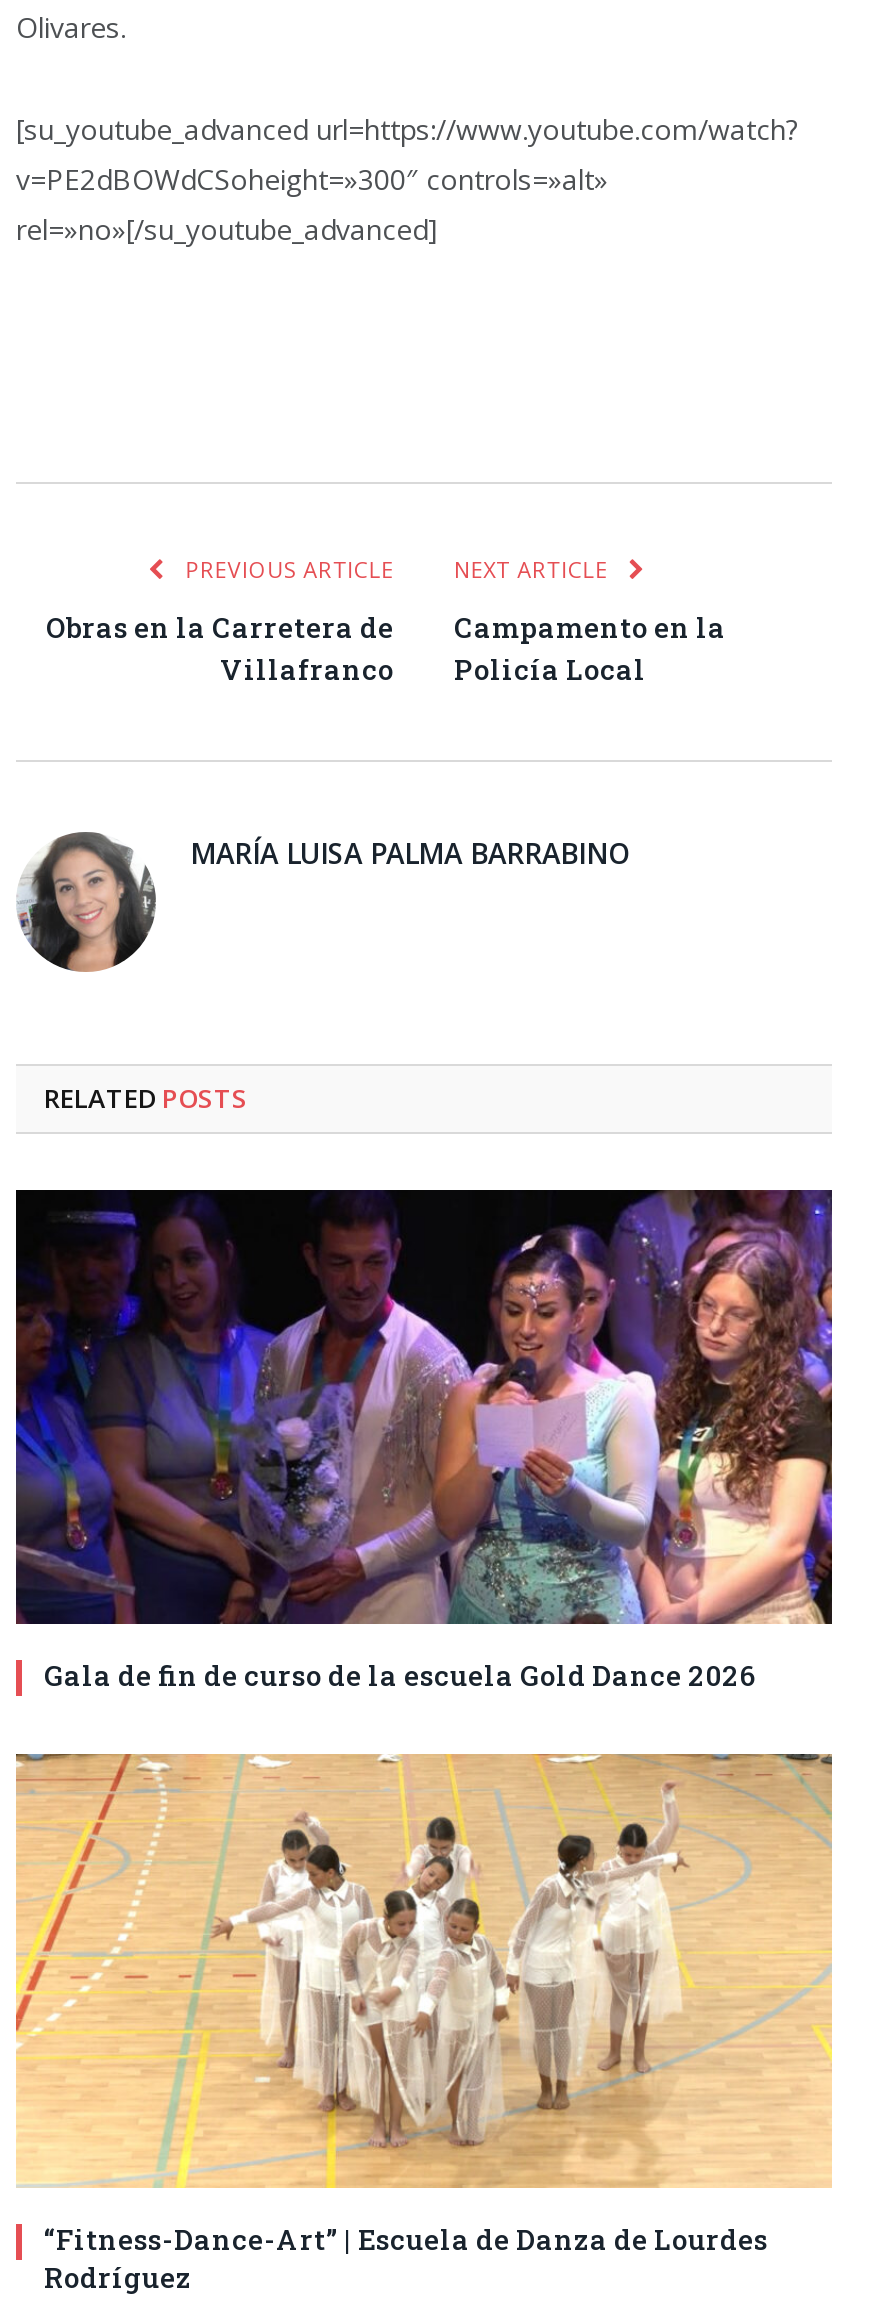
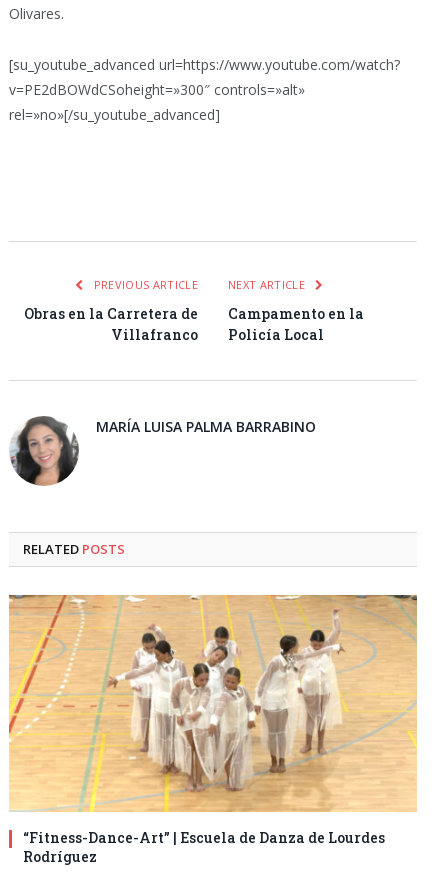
[14,1188,834,1695] [image] | Gala de fin de curso de la escuela Gold Dance 2026 -> none

